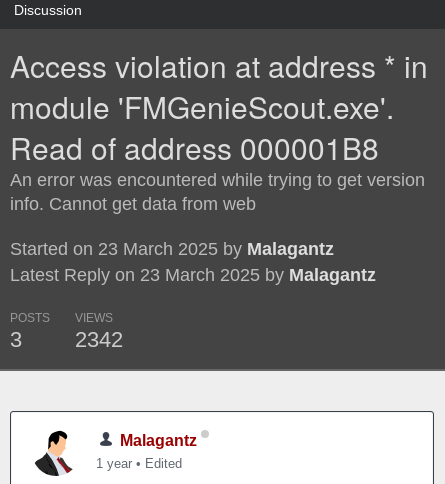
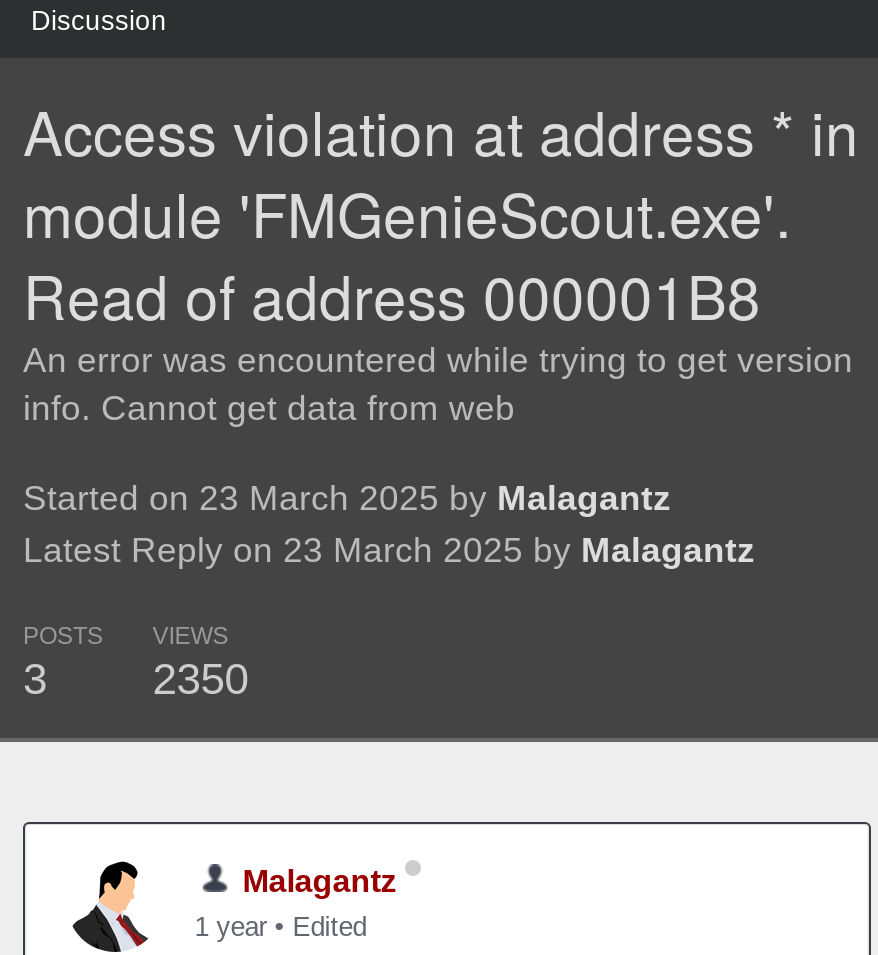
[75,327,123,352] 2342 -> [153,654,249,704] 2350

